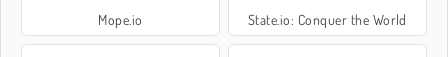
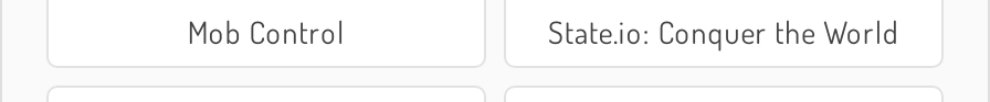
[98,11,143,28] Mope.io -> [188,13,345,50] Mob Control

